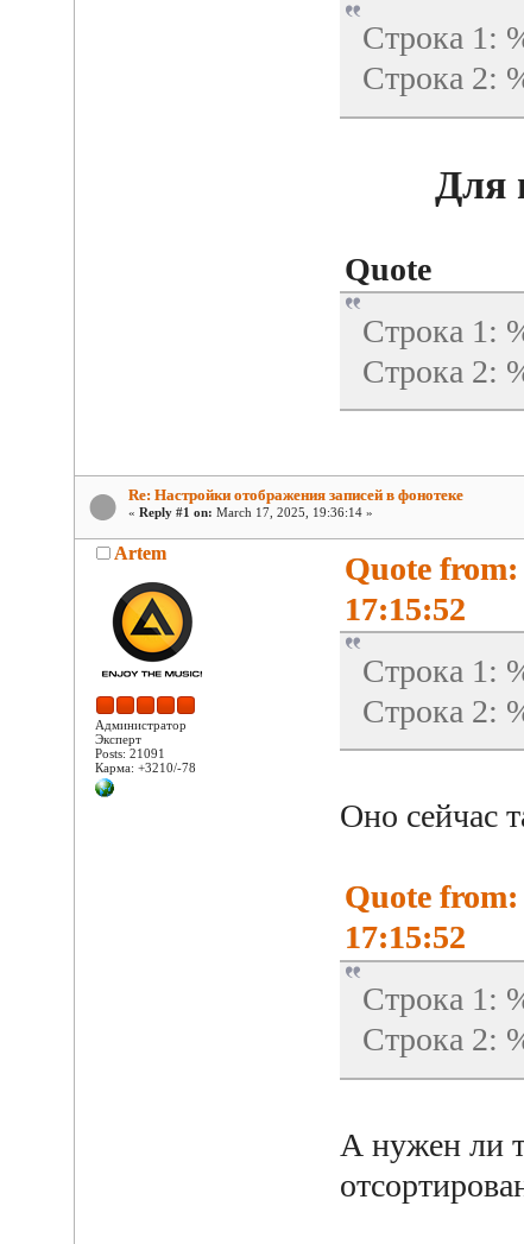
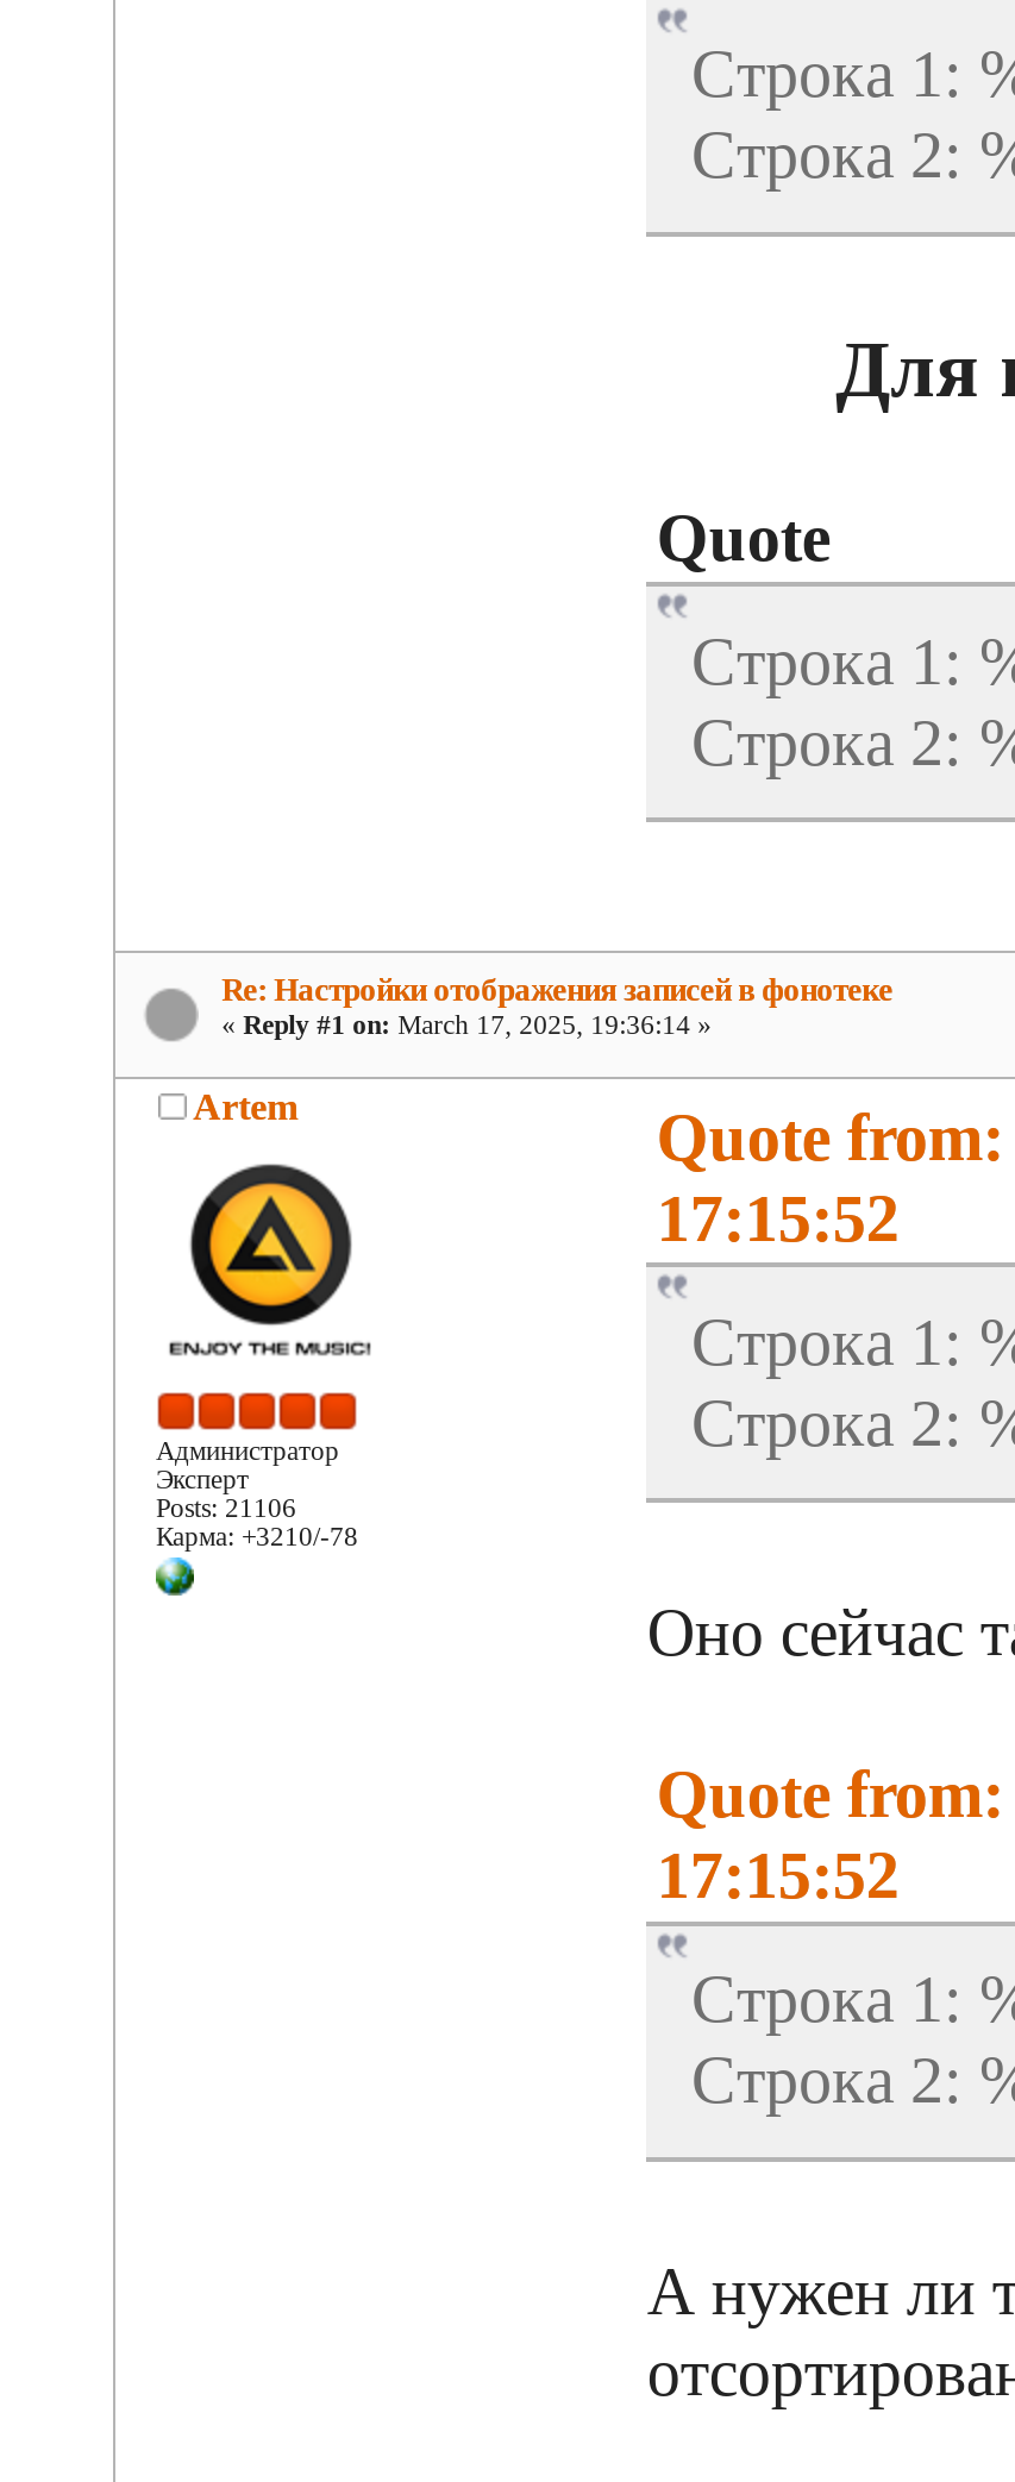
[95,746,165,760] Posts: 21091 -> [156,1493,296,1522] Posts: 21106

